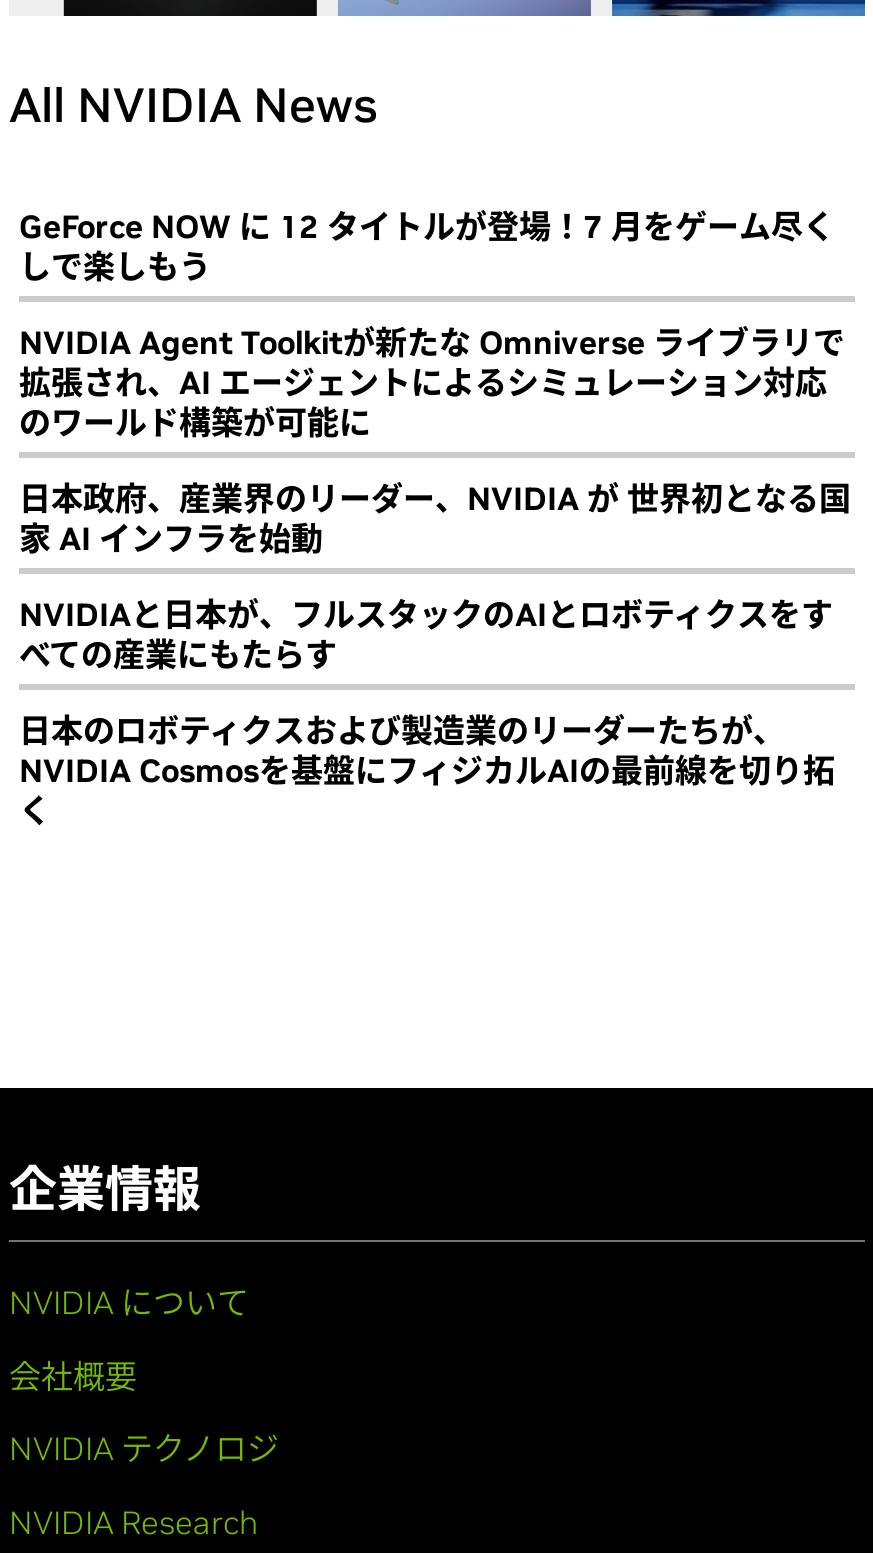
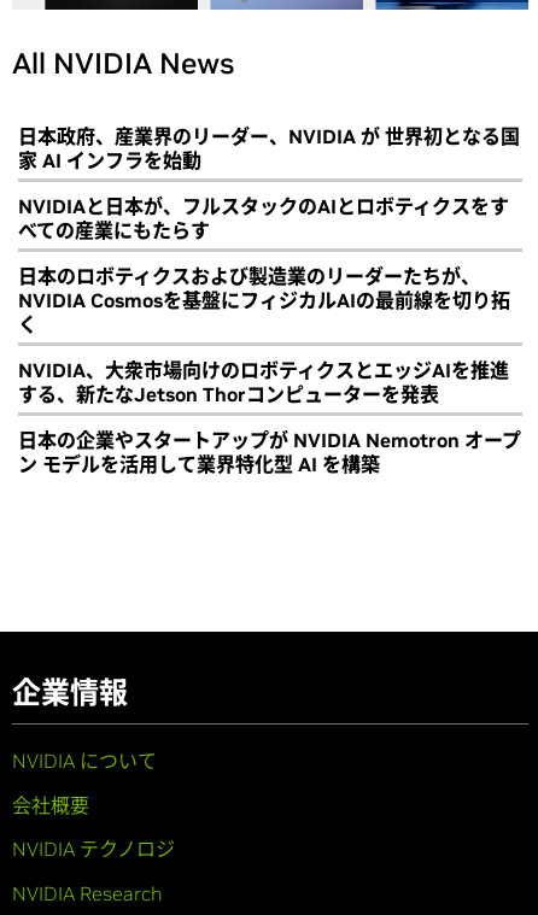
[19,207,845,443] GeForce NOW に 12 タイトルが登場！7 月をゲーム尽く | しで楽しもう | NVIDIA Agent Toolkitが新たな Omniverse ライブラリで | 拡張され、AI エージェントによるシミュレーション対応 | のワールド構築が可能に -> none
moved [19,479,851,831] -> [18,125,520,337]: 日本政府、産業界のリーダー、NVIDIA が 世界初となる国 | 家 AI インフラを始動 | NVIDIAと日本が、フルスタックのAIとロボティクスをす | べての産業にもたらす | 日本のロボティクスおよび製造業のリーダーたちが、 | NVIDIA Cosmosを基盤にフィジカルAIの最前線を切り拓 | く
none -> [18,359,521,477] NVIDIA、大衆市場向けのロボティクスとエッジAIを推進 | する、新たなJetson Thorコンピューターを発表 | 日本の企業やスタートアップが NVIDIA Nemotron オープ | ン モデルを活用して業界特化型 AI を構築

